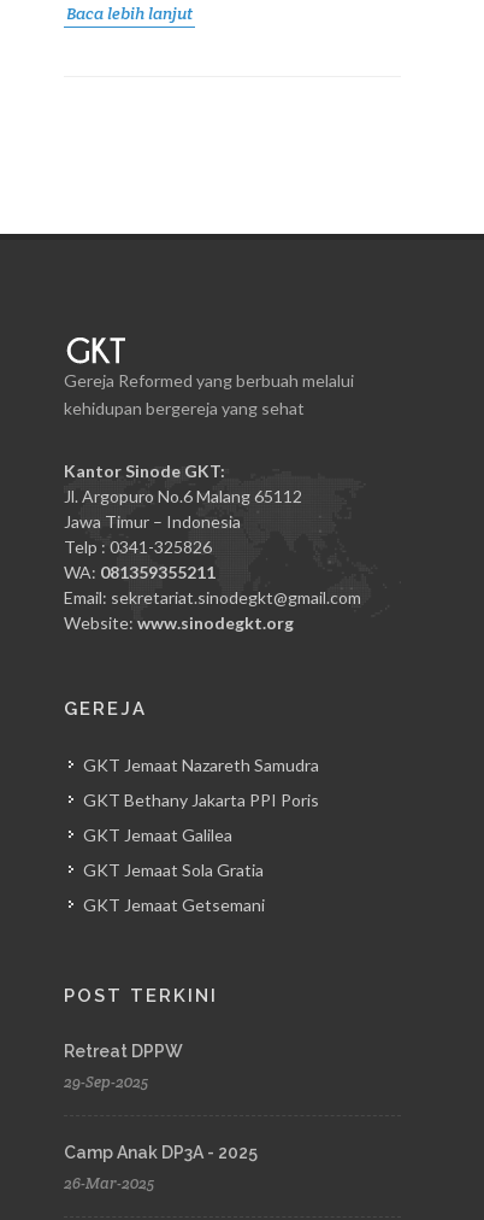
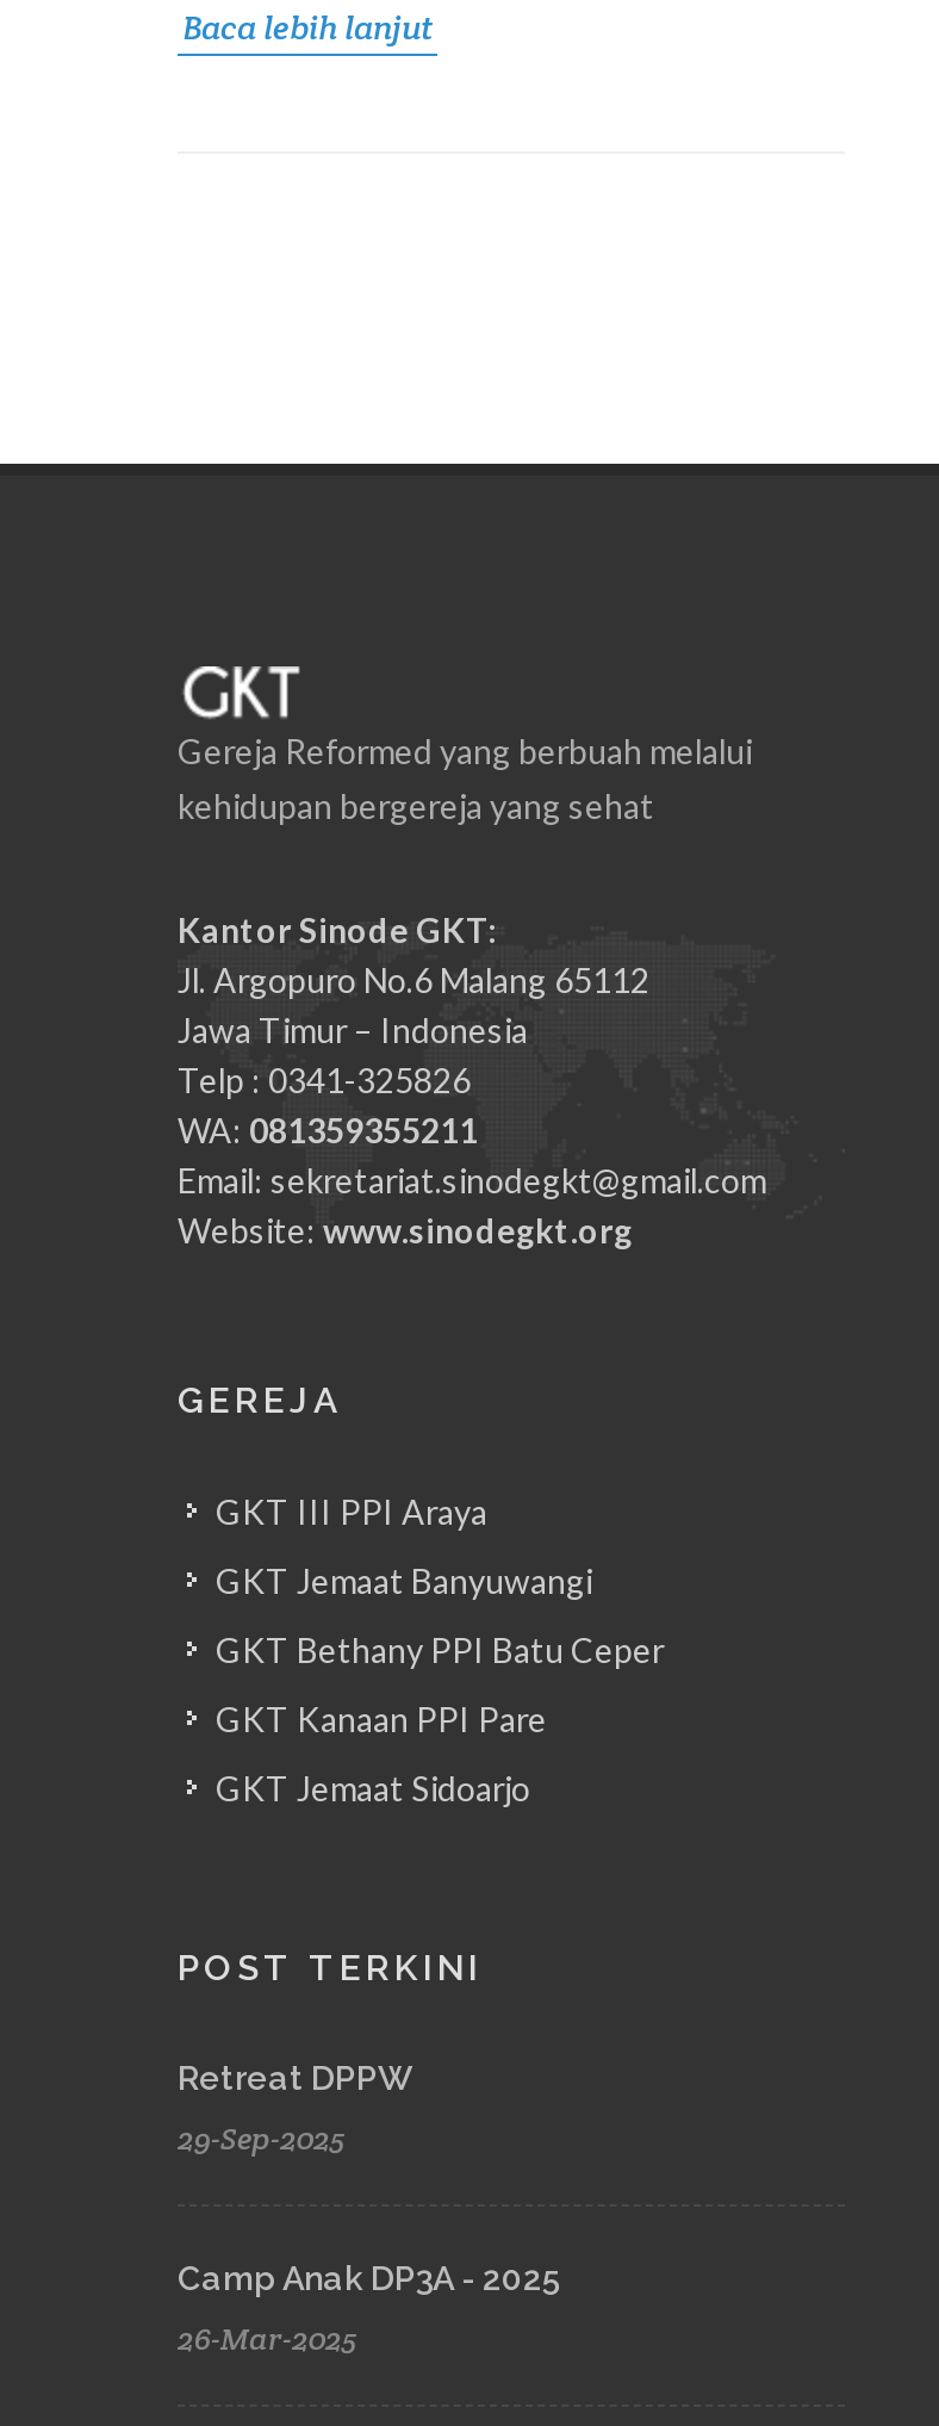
[83,755,319,775] GKT Jemaat Nazareth Samudra -> [216,1492,487,1533] GKT III PPI Araya
[83,790,319,810] GKT Bethany Jakarta PPI Poris -> [216,1561,592,1602] GKT Jemaat Banyuwangi
[83,824,232,845] GKT Jemaat Galilea -> [216,1631,664,1671] GKT Bethany PPI Batu Ceper
[83,859,264,880] GKT Jemaat Sola Gratia -> [216,1700,547,1740] GKT Kanaan PPI Pare
[83,894,265,915] GKT Jemaat Getsemani -> [216,1769,530,1809] GKT Jemaat Sidoarjo

